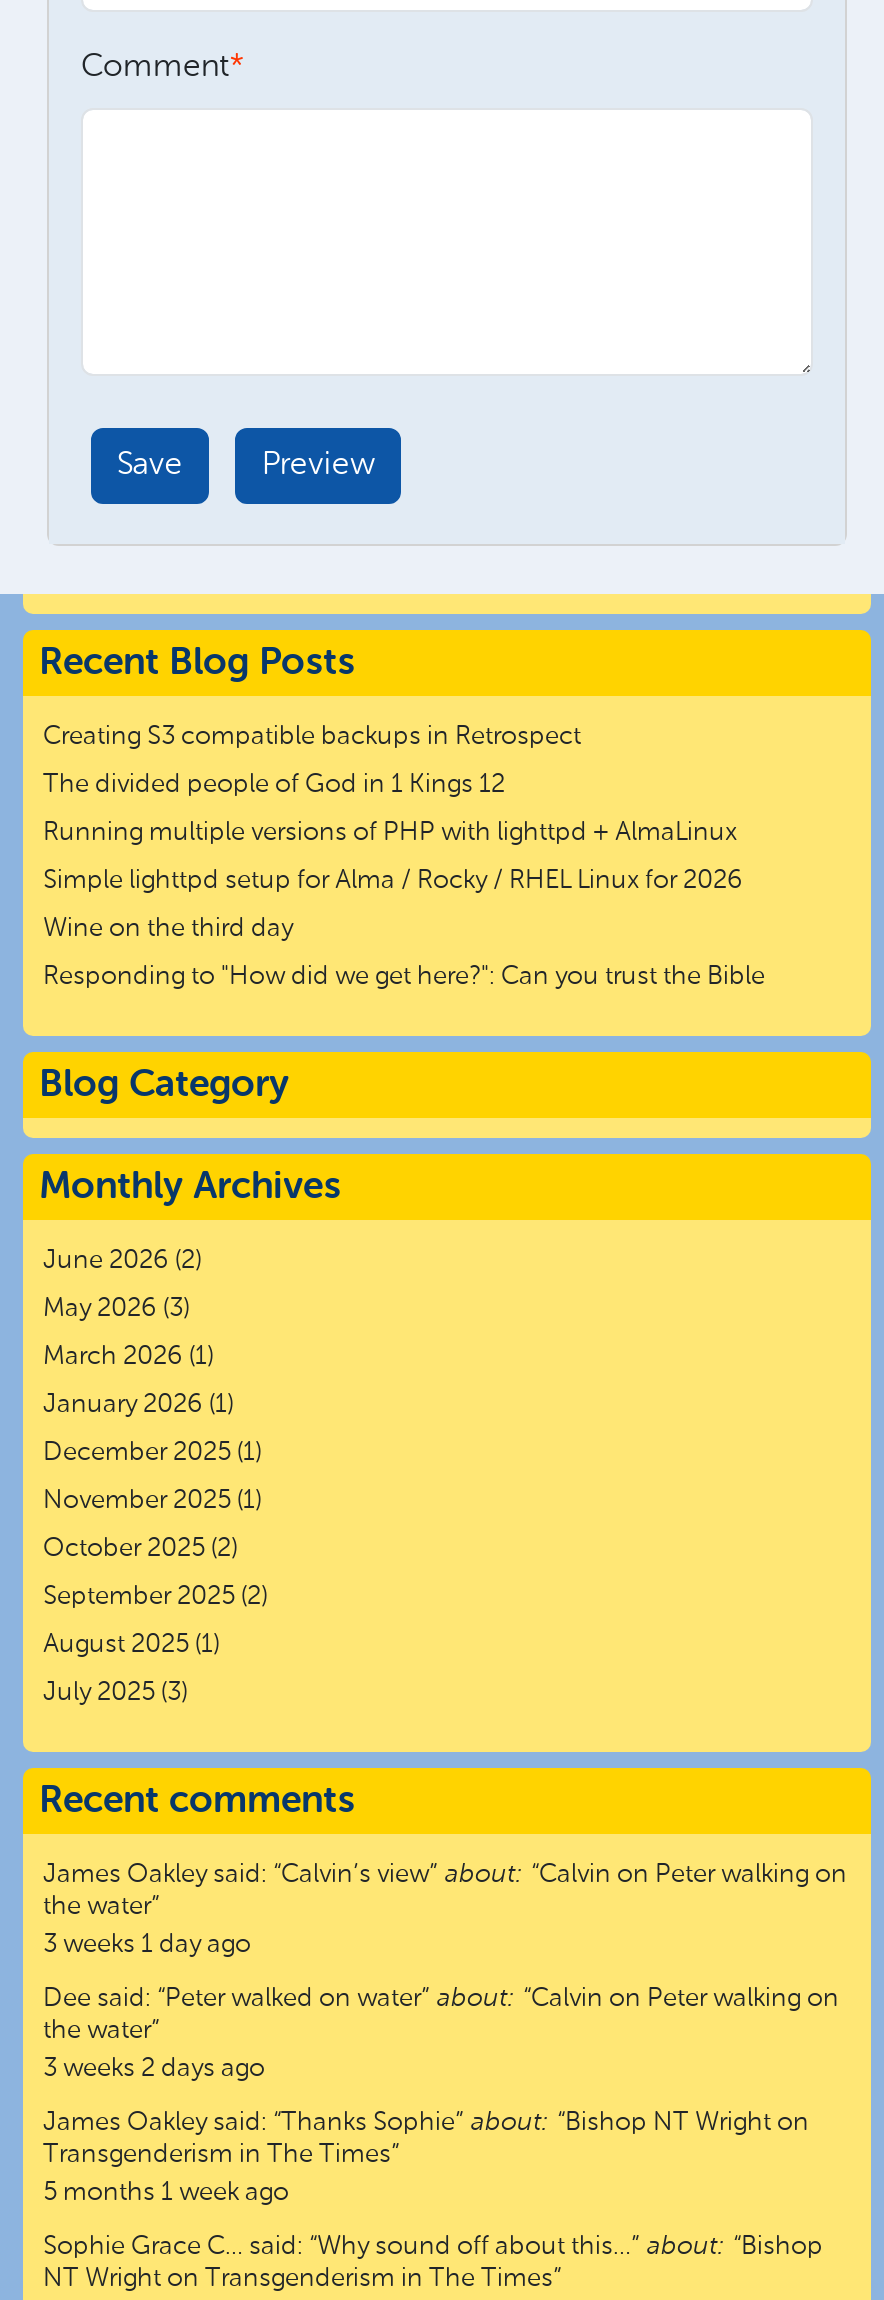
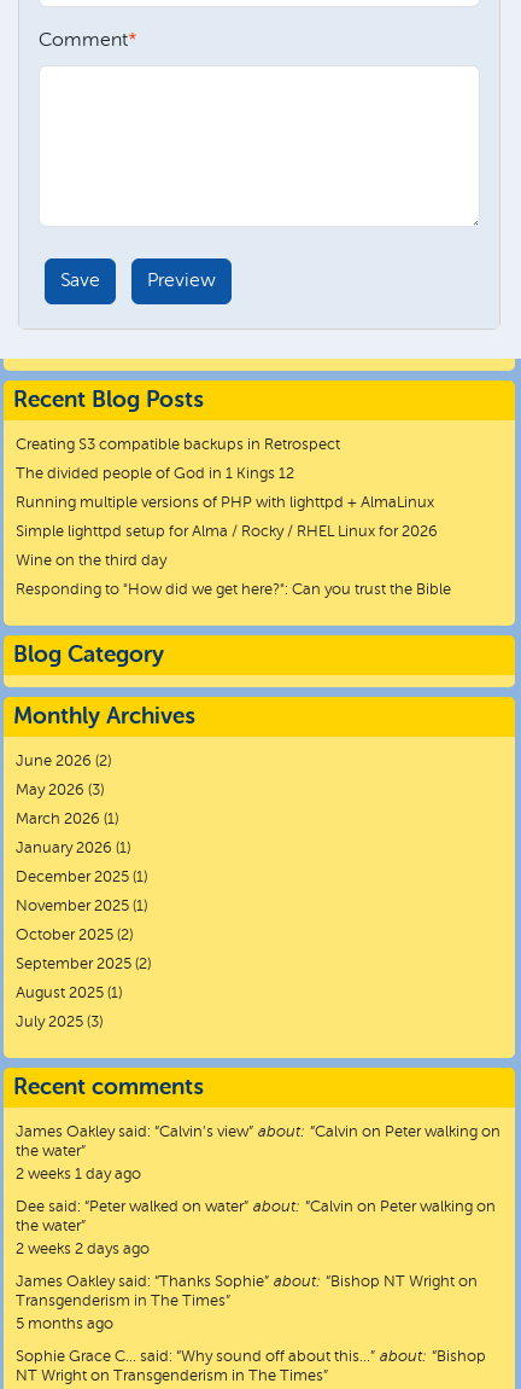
[43,1933,251,1959] 3 weeks 1 day ago -> [16,1167,141,1183] 2 weeks 1 day ago
[43,2057,265,2083] 3 weeks 2 days ago -> [16,1242,150,1258] 2 weeks 2 days ago
[43,2181,289,2207] 5 months 1 week ago -> [16,1317,113,1333] 5 months ago

